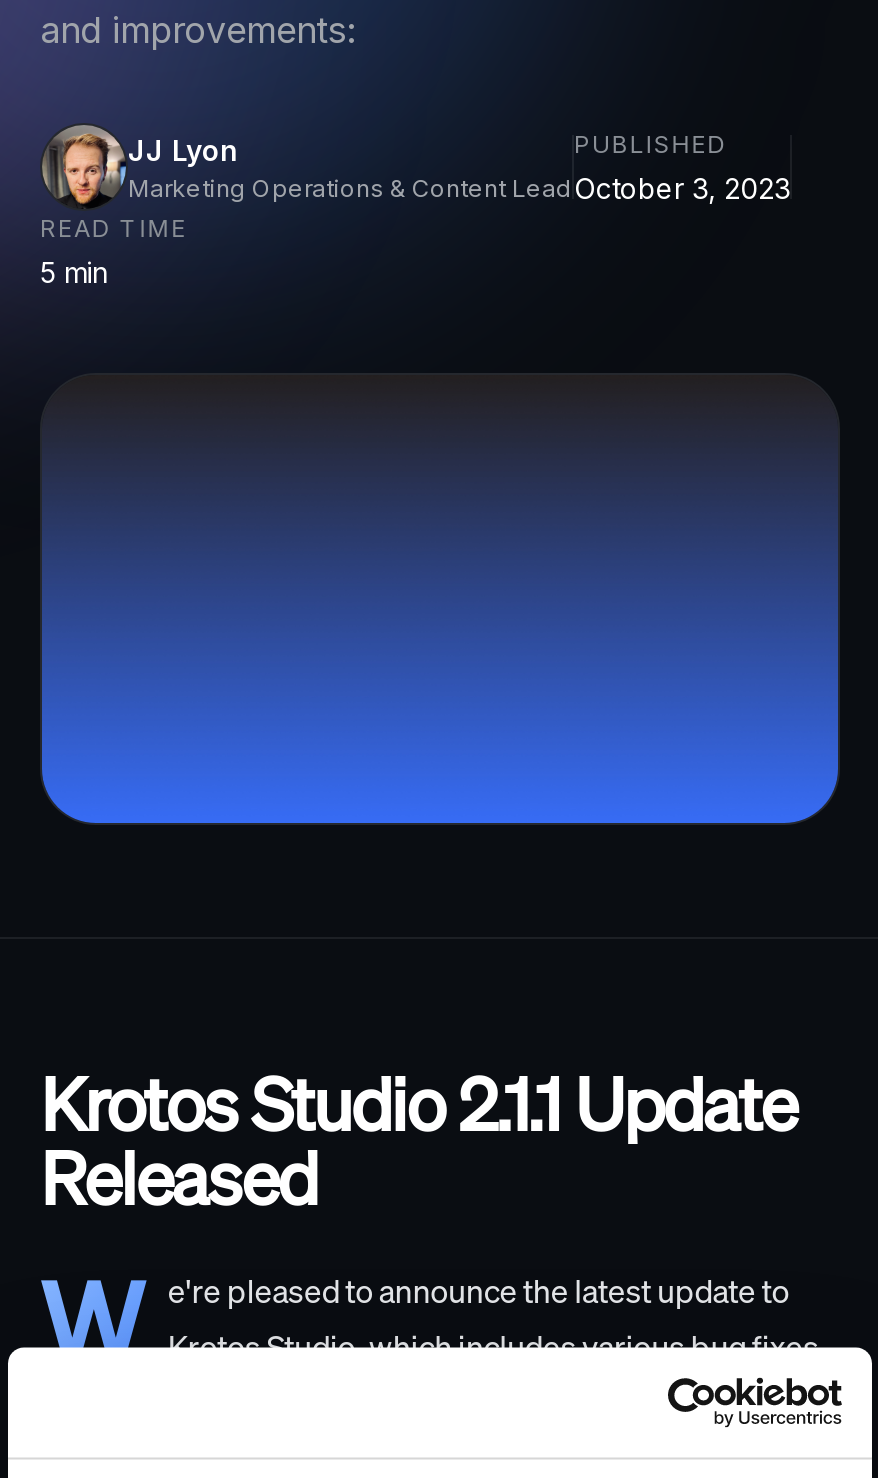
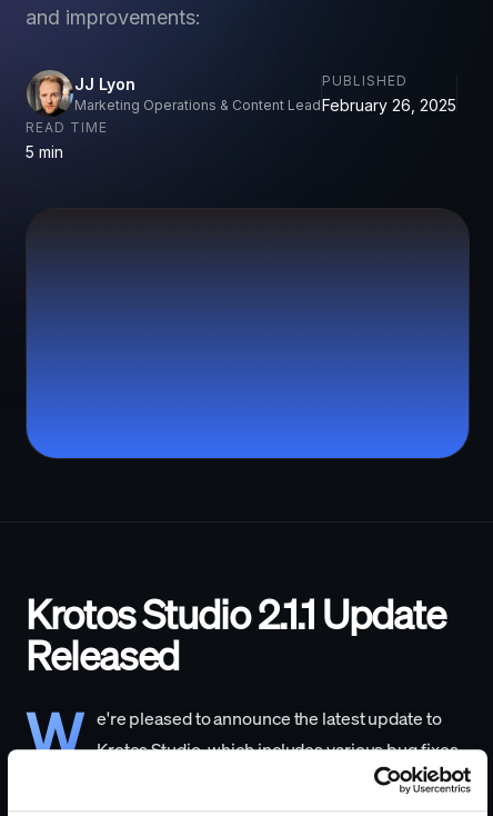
[128,170,790,204] Marketing Operations & Content Lead October 3, 2023 -> [74,95,456,114] Marketing Operations & Content Lead February 26, 2025

